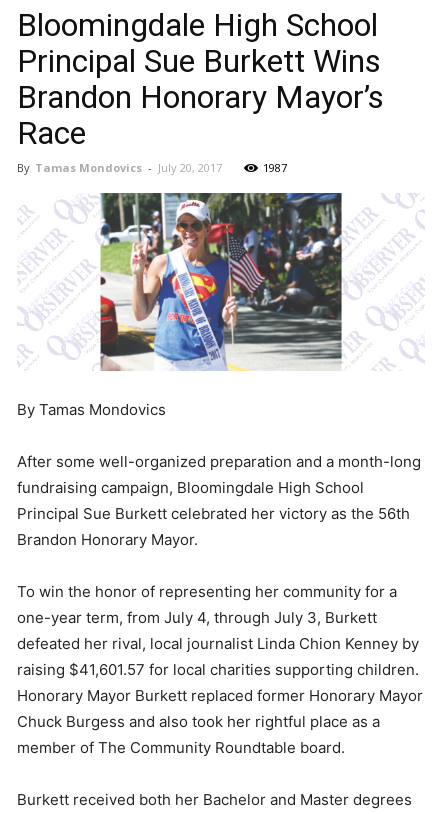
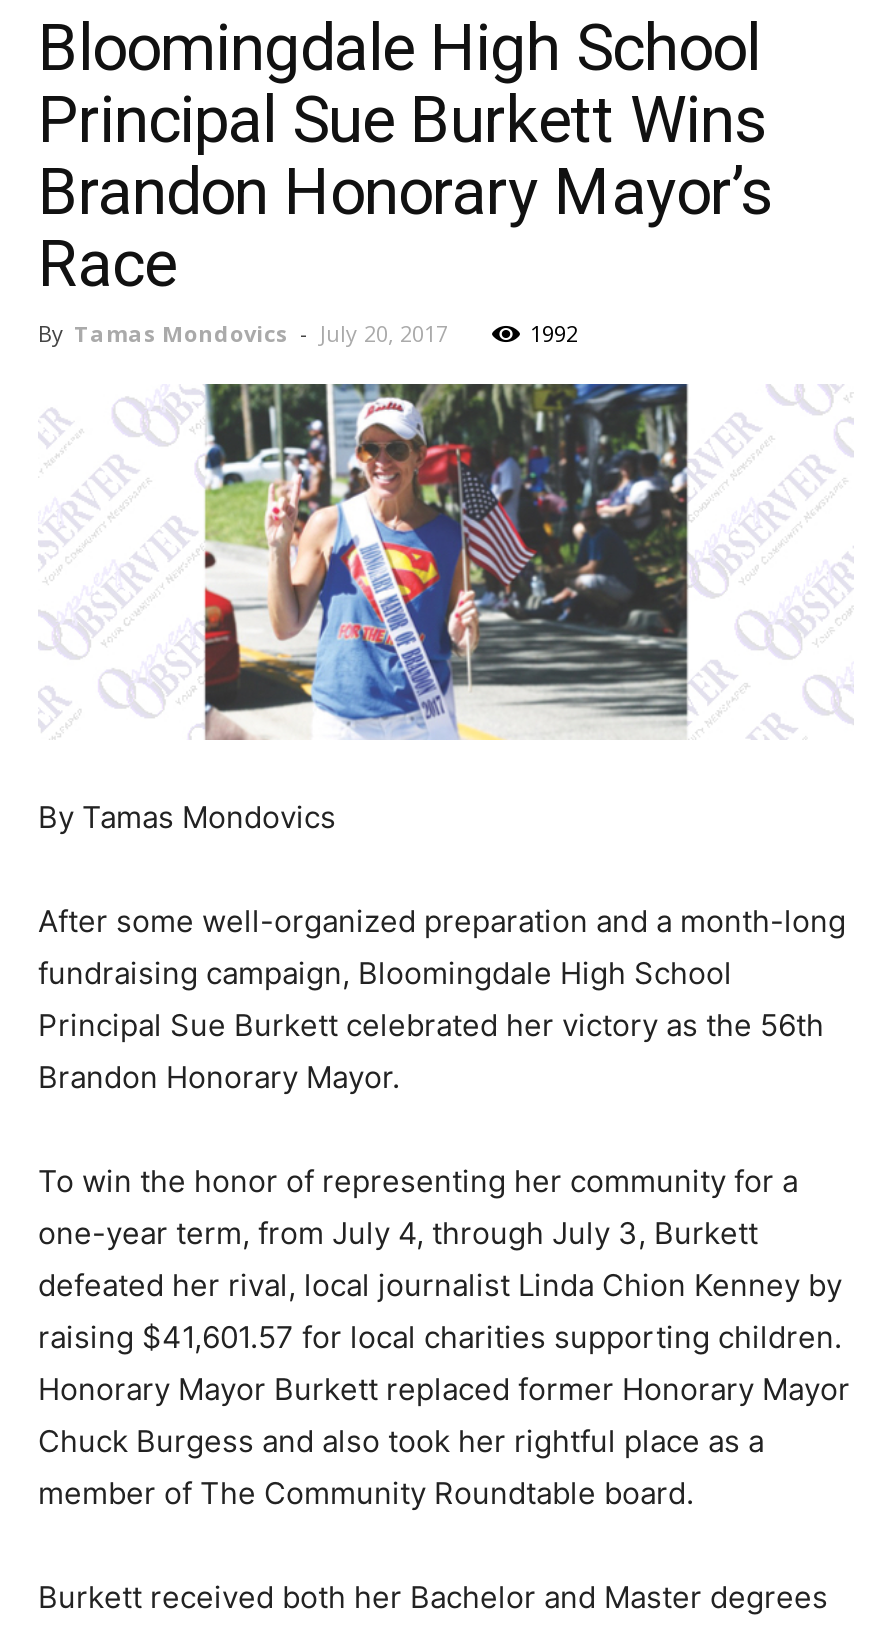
[263,160,287,175] 1987 -> [530,318,578,348] 1992

